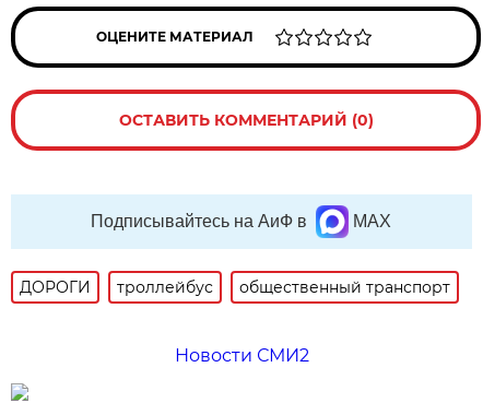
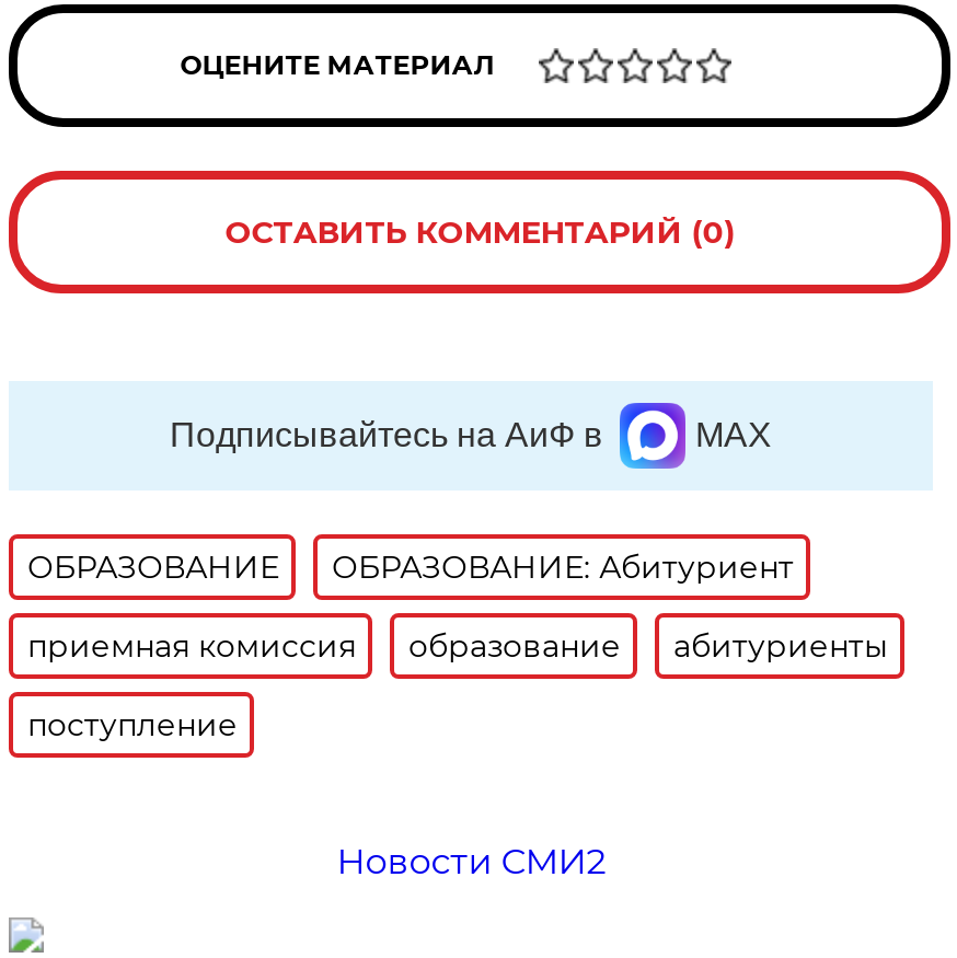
[20,277,451,297] ДОРОГИ | троллейбус | общественный транспорт -> [27,547,888,744] ОБРАЗОВАНИЕ | ОБРАЗОВАНИЕ: Абитуриент | приемная комиссия | образование | абитуриенты | поступление

